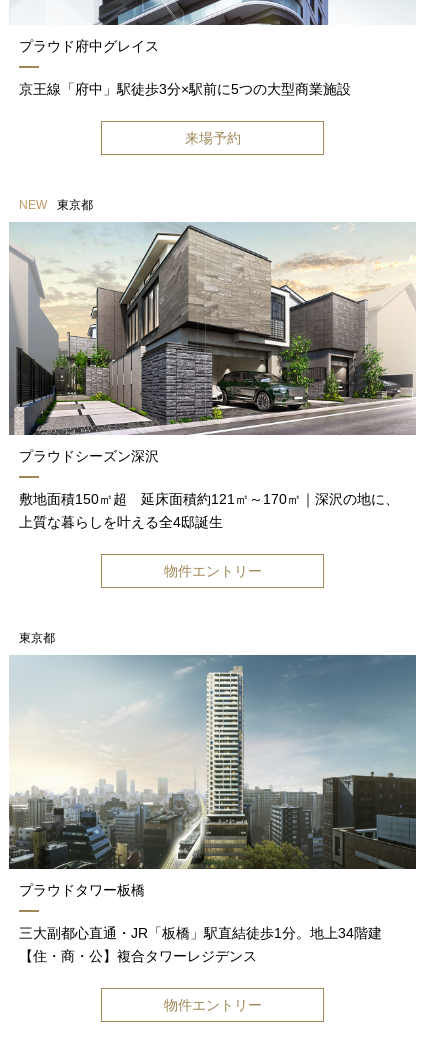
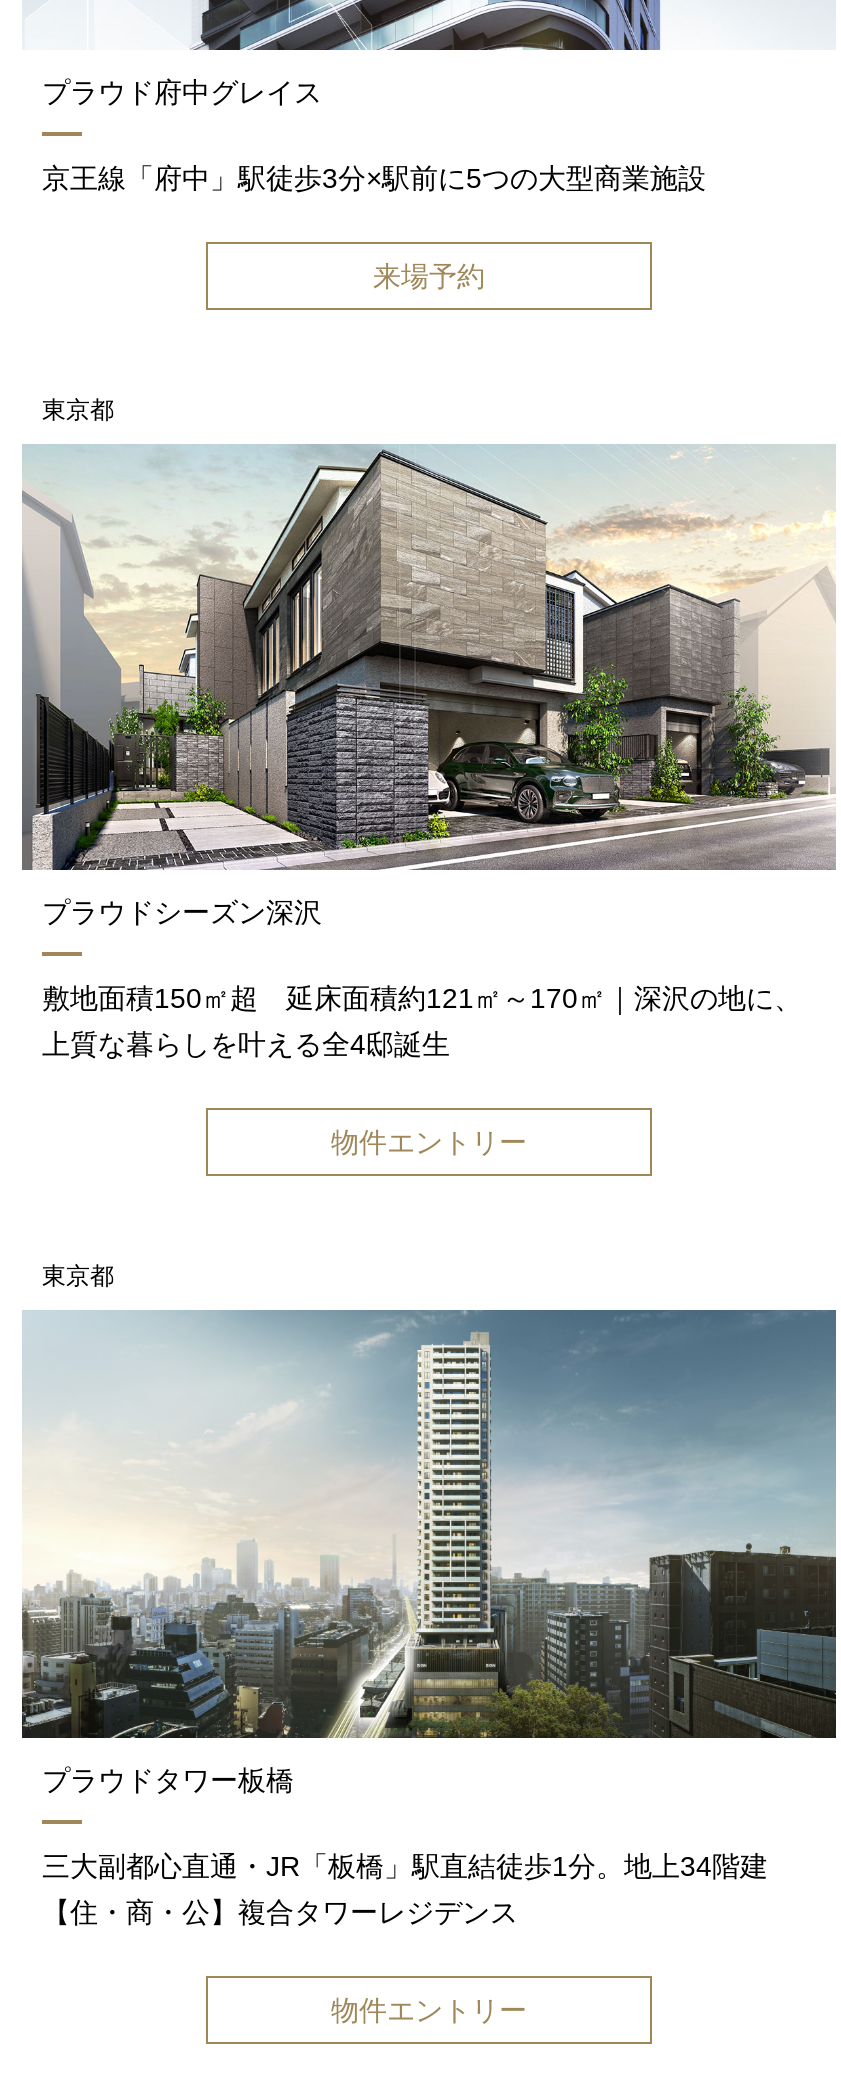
[19,197,47,211] NEW -> none

